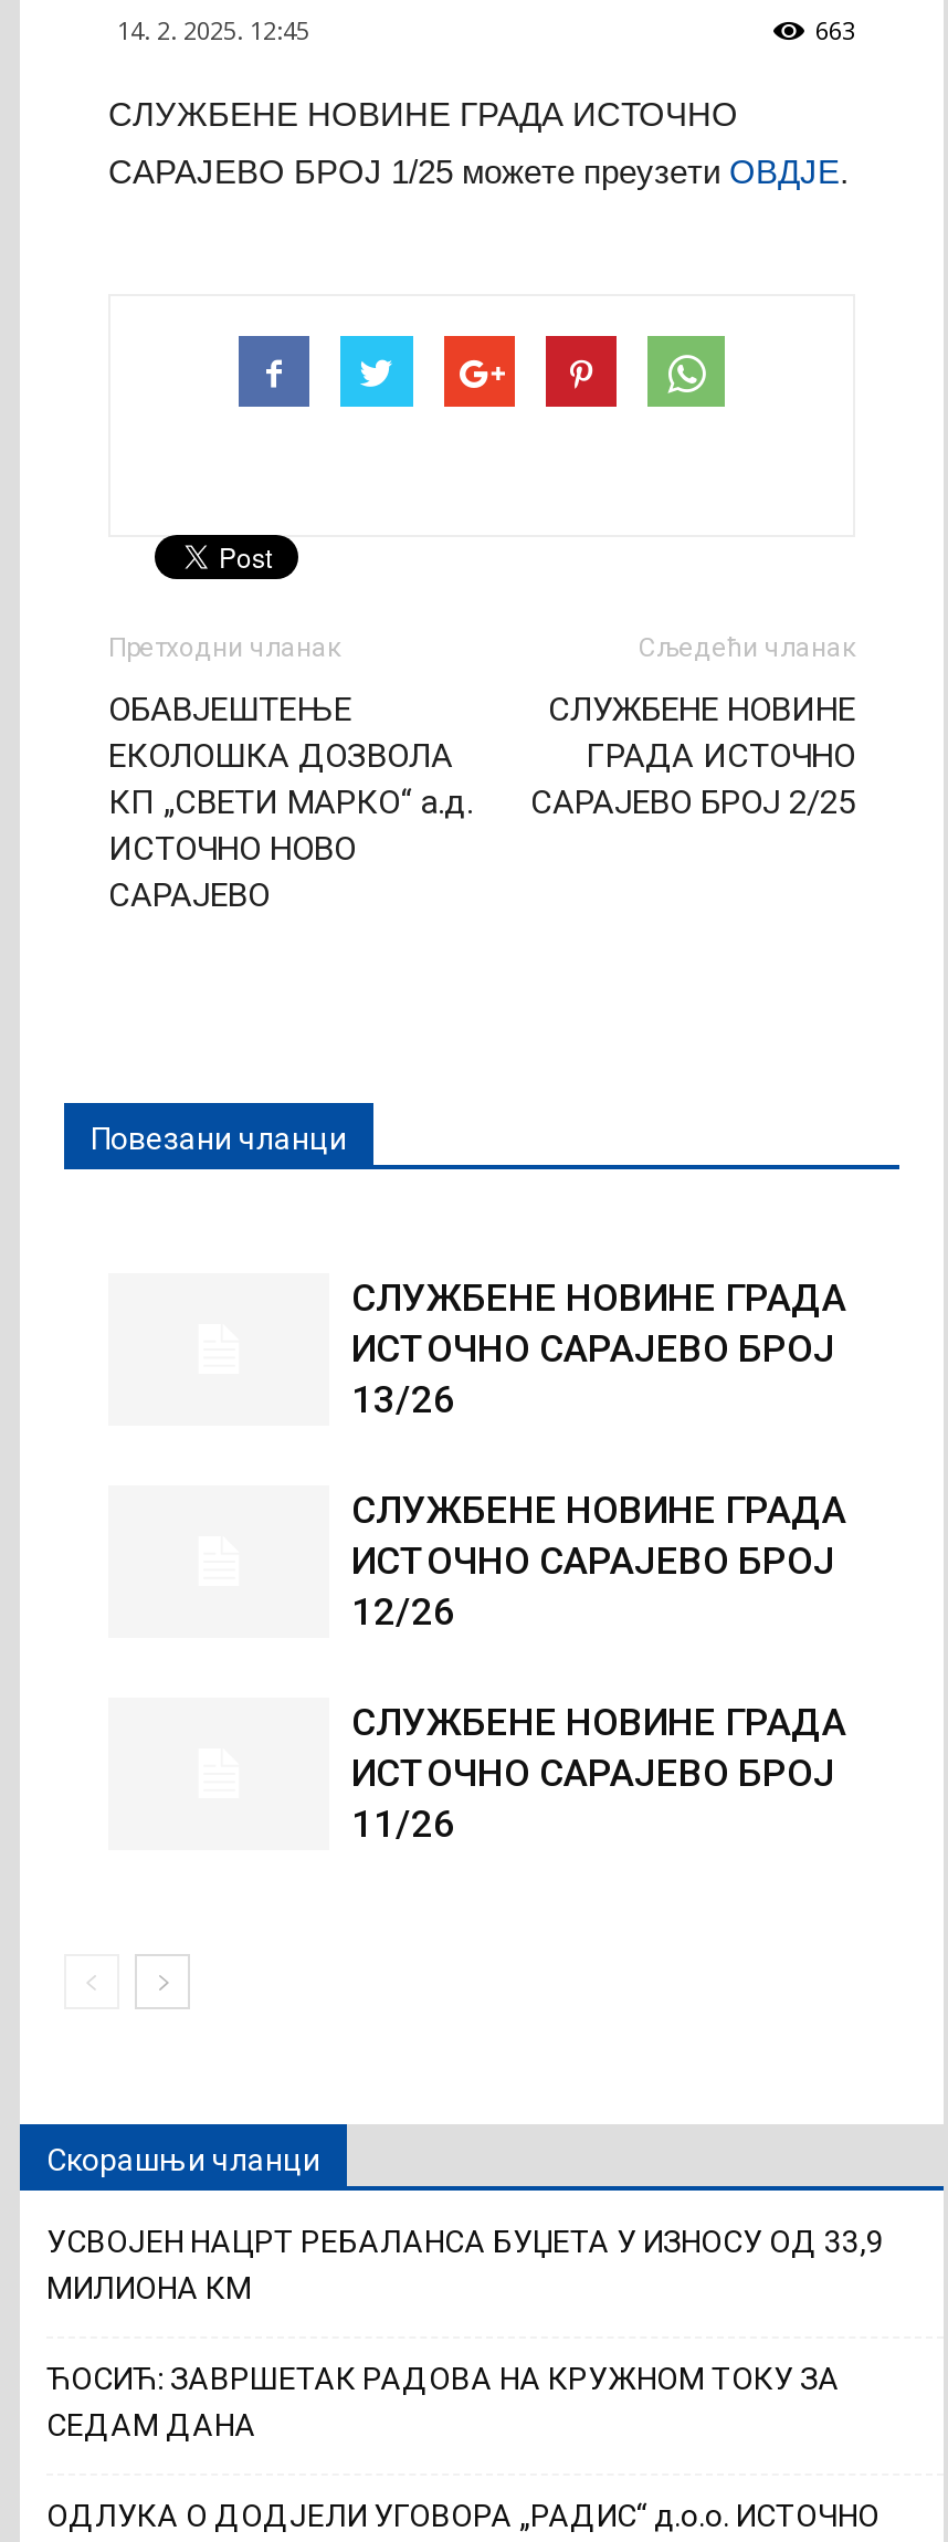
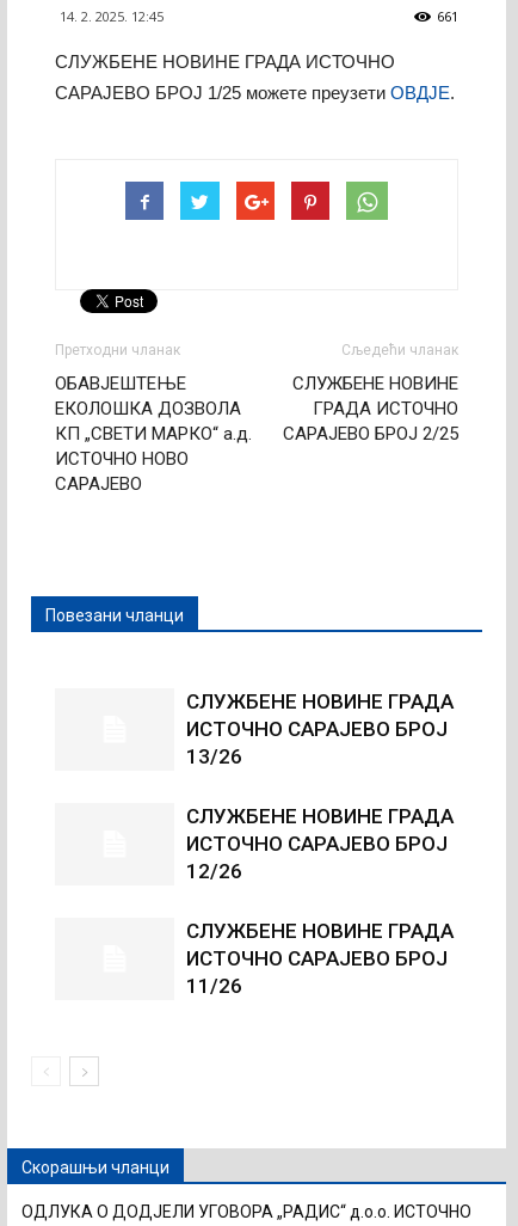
[815,13,855,46] 663 -> [437,7,458,25] 661
[46,2224,884,2443] УСВОЈЕН НАЦРТ РЕБАЛАНСА БУЏЕТА У ИЗНОСУ ОД 33,9 | МИЛИОНА КМ | ЋОСИЋ: ЗАВРШЕТАК РАДОВА НА КРУЖНОМ ТОКУ ЗА | СЕДАМ ДАНА -> none

